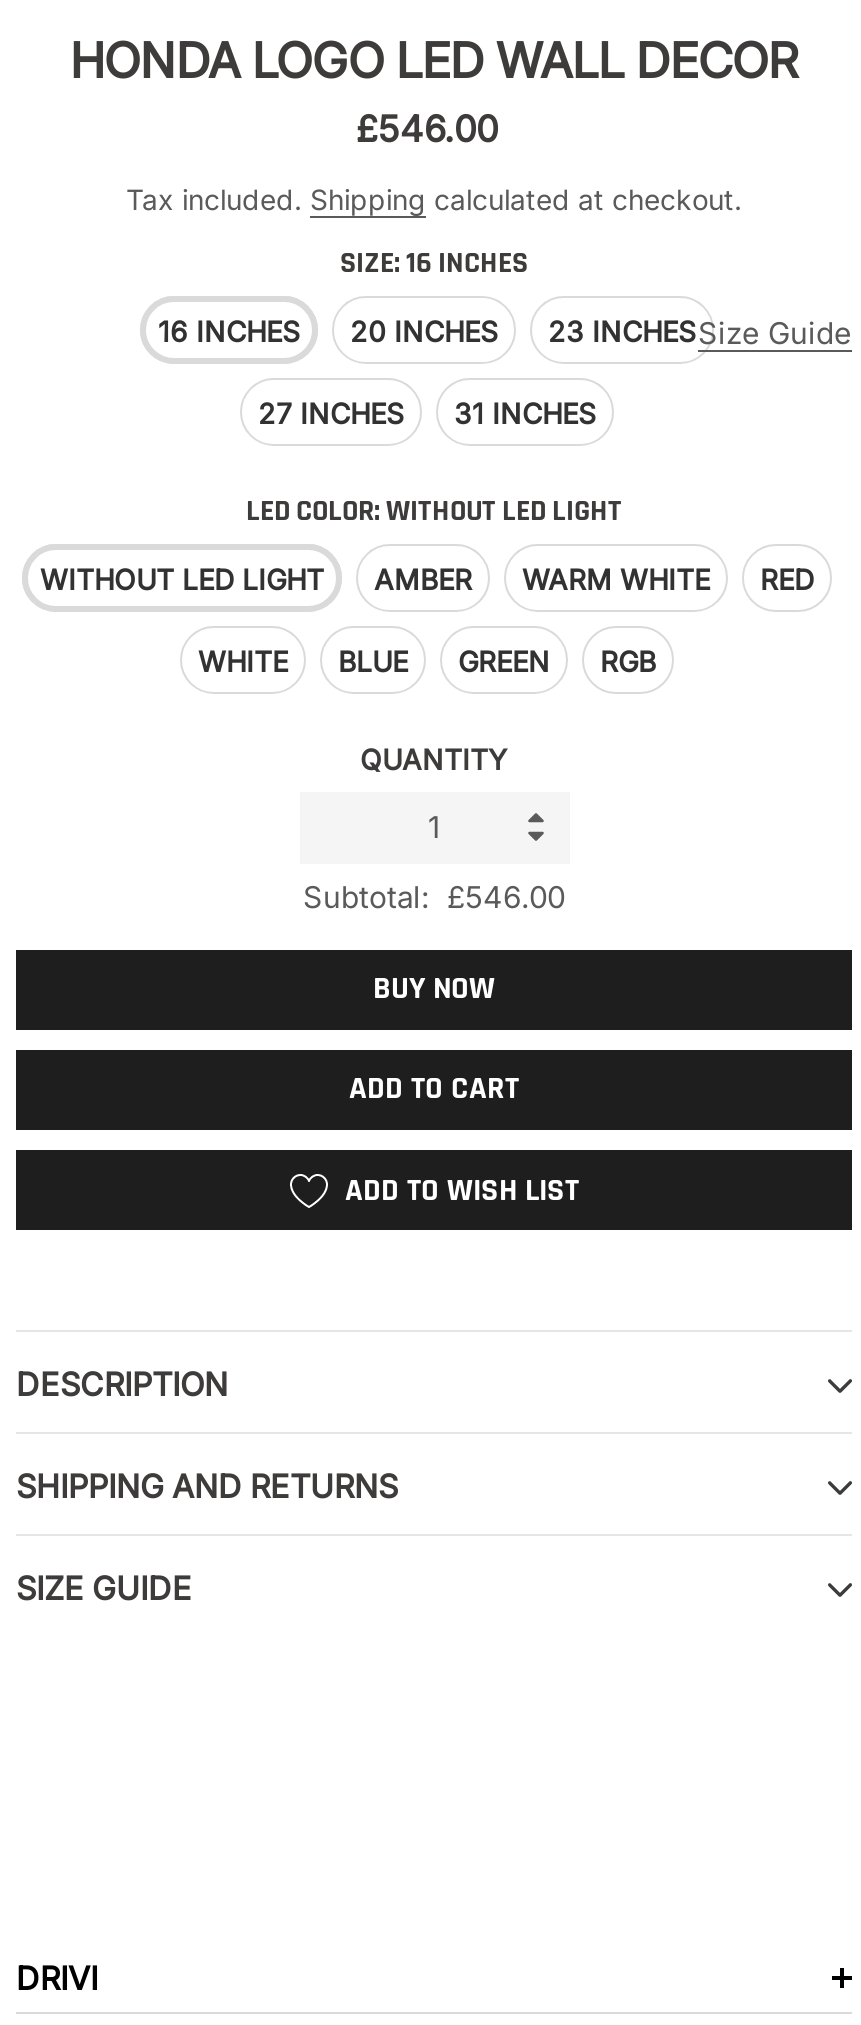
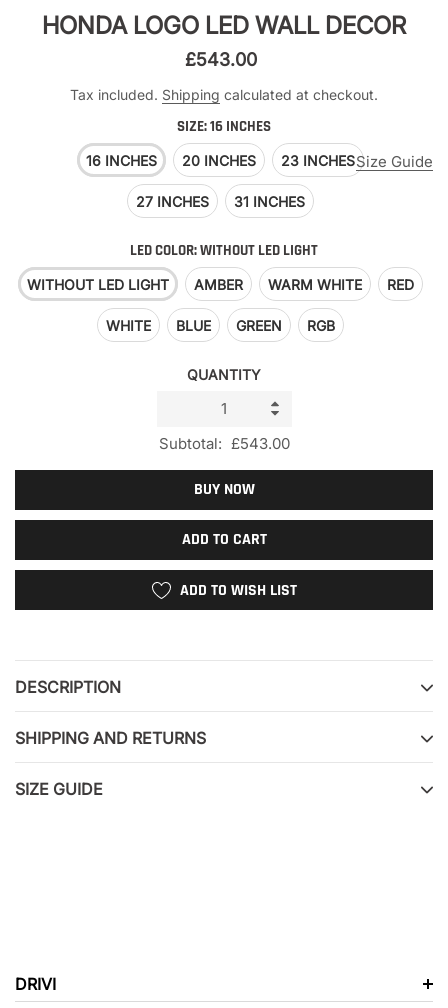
[356,108,498,150] £546.00 -> [184,49,256,70] £543.00
[303,878,565,916] Subtotal: £546.00 -> [158,434,289,453] Subtotal: £543.00

